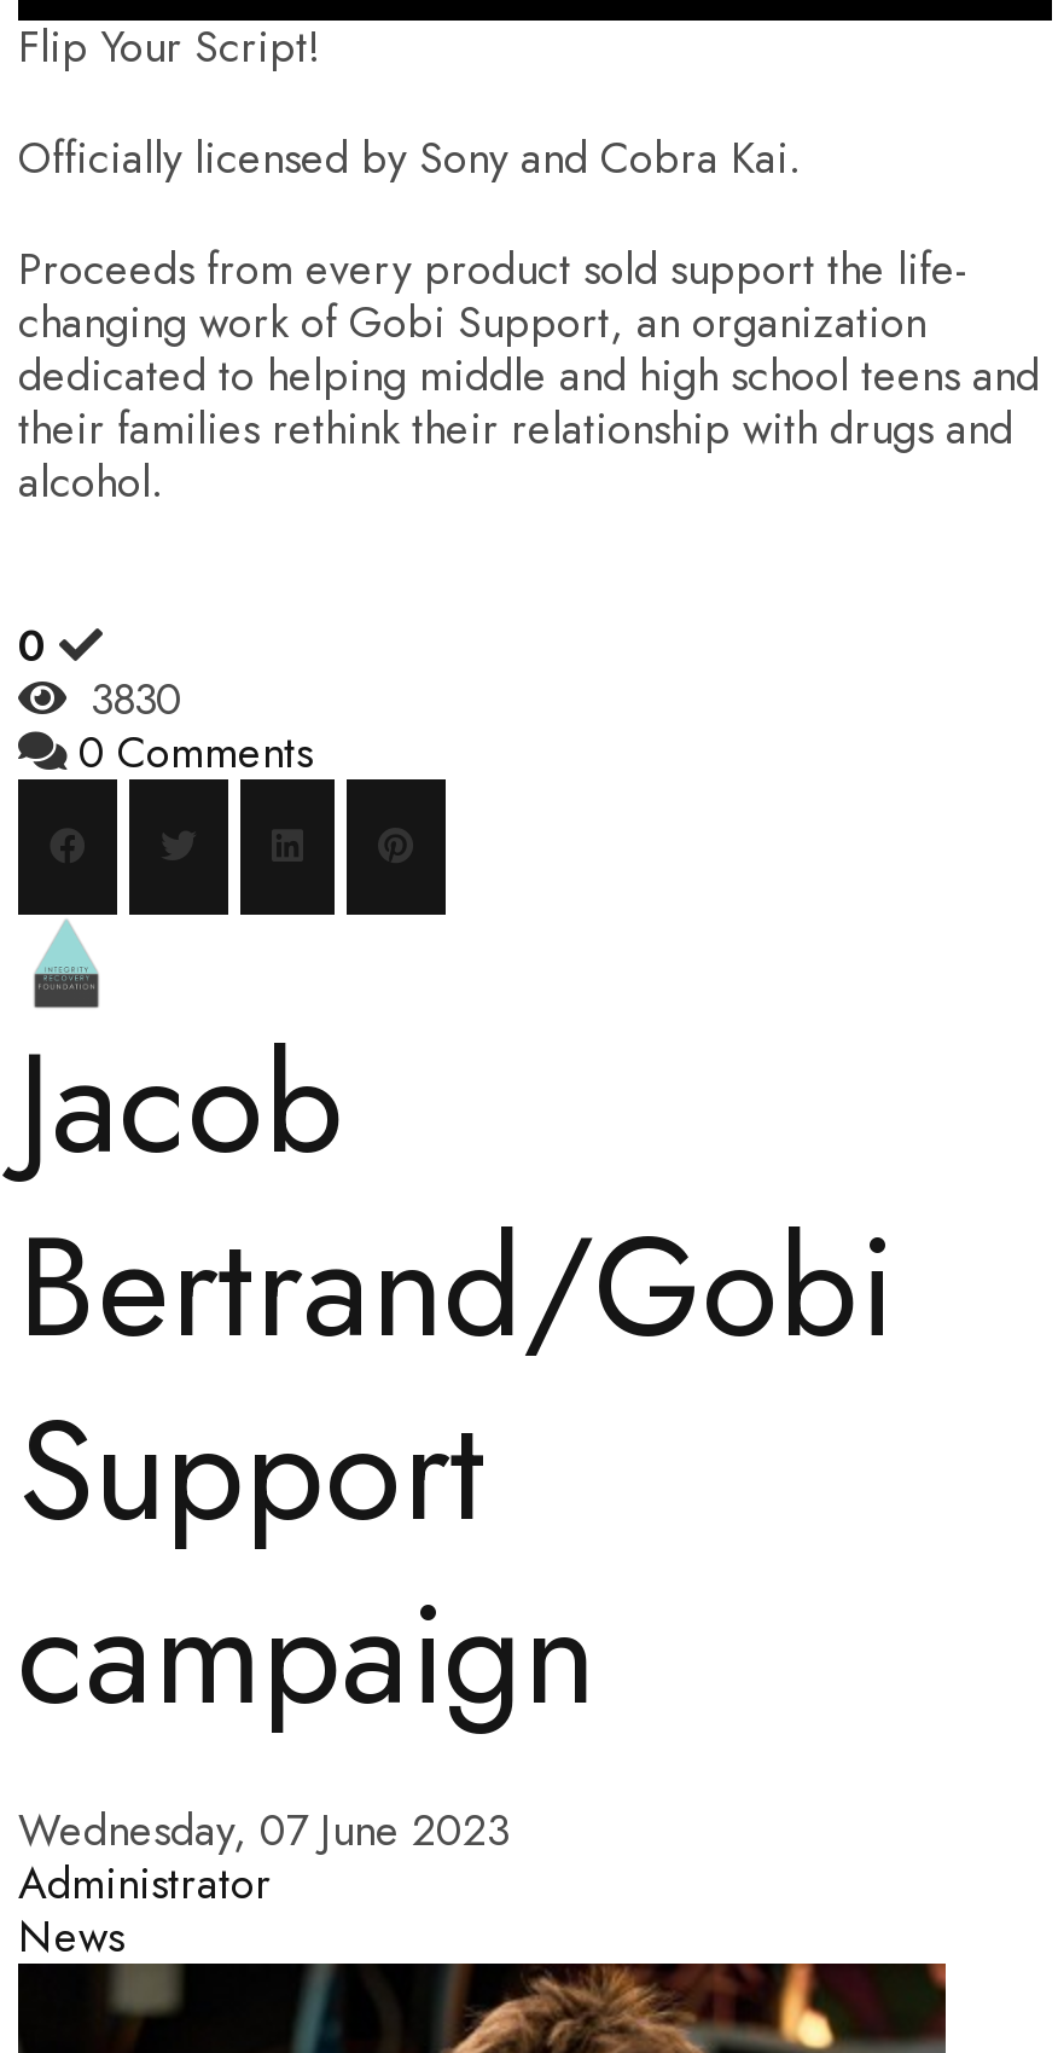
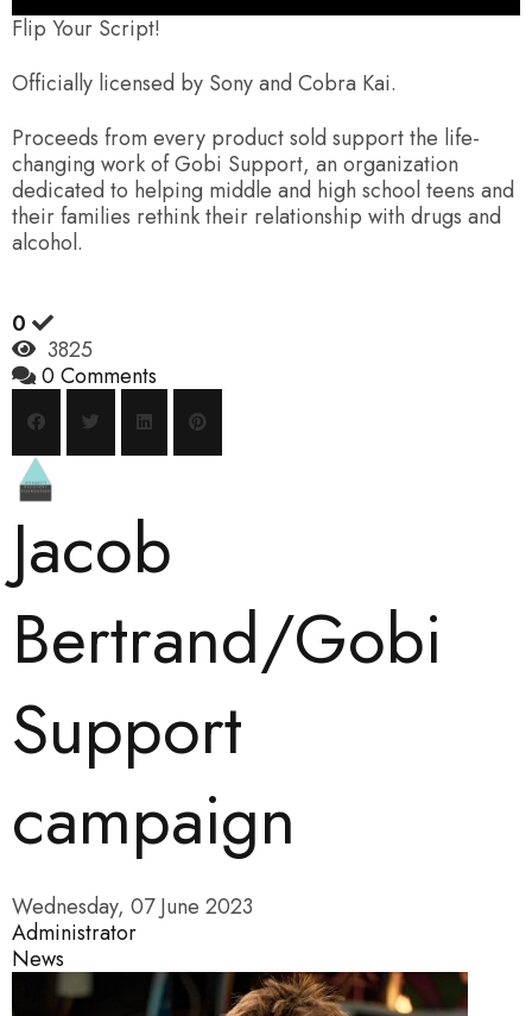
[66,668,182,731] 3830 -> [36,334,93,365] 3825

